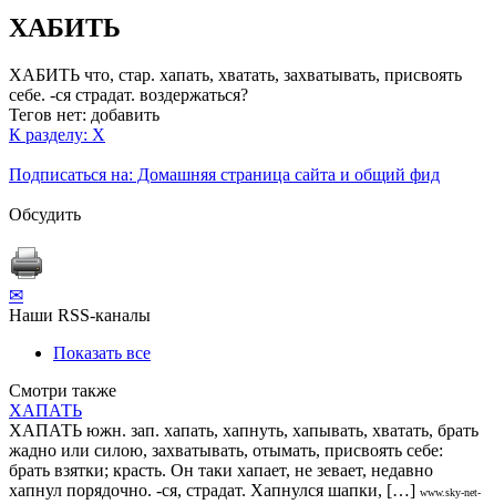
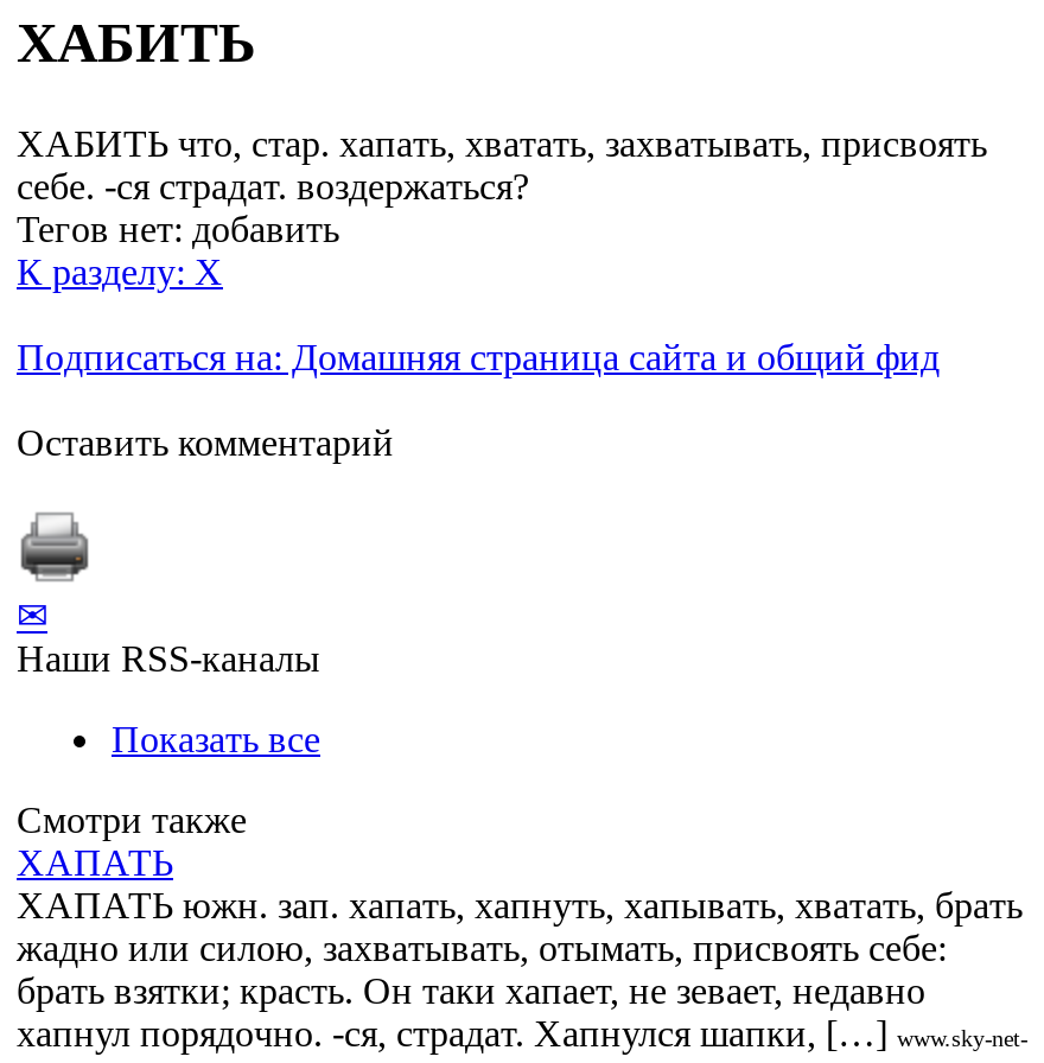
[9,205,81,224] Обсудить -> [17,422,394,462] Оставить комментарий

